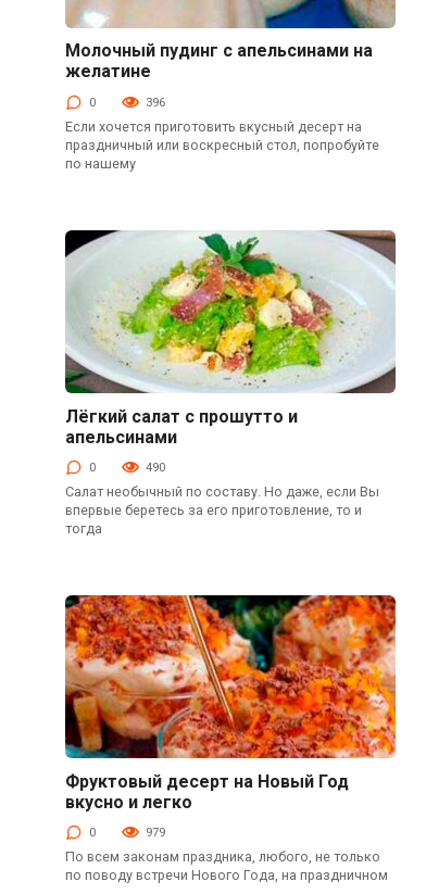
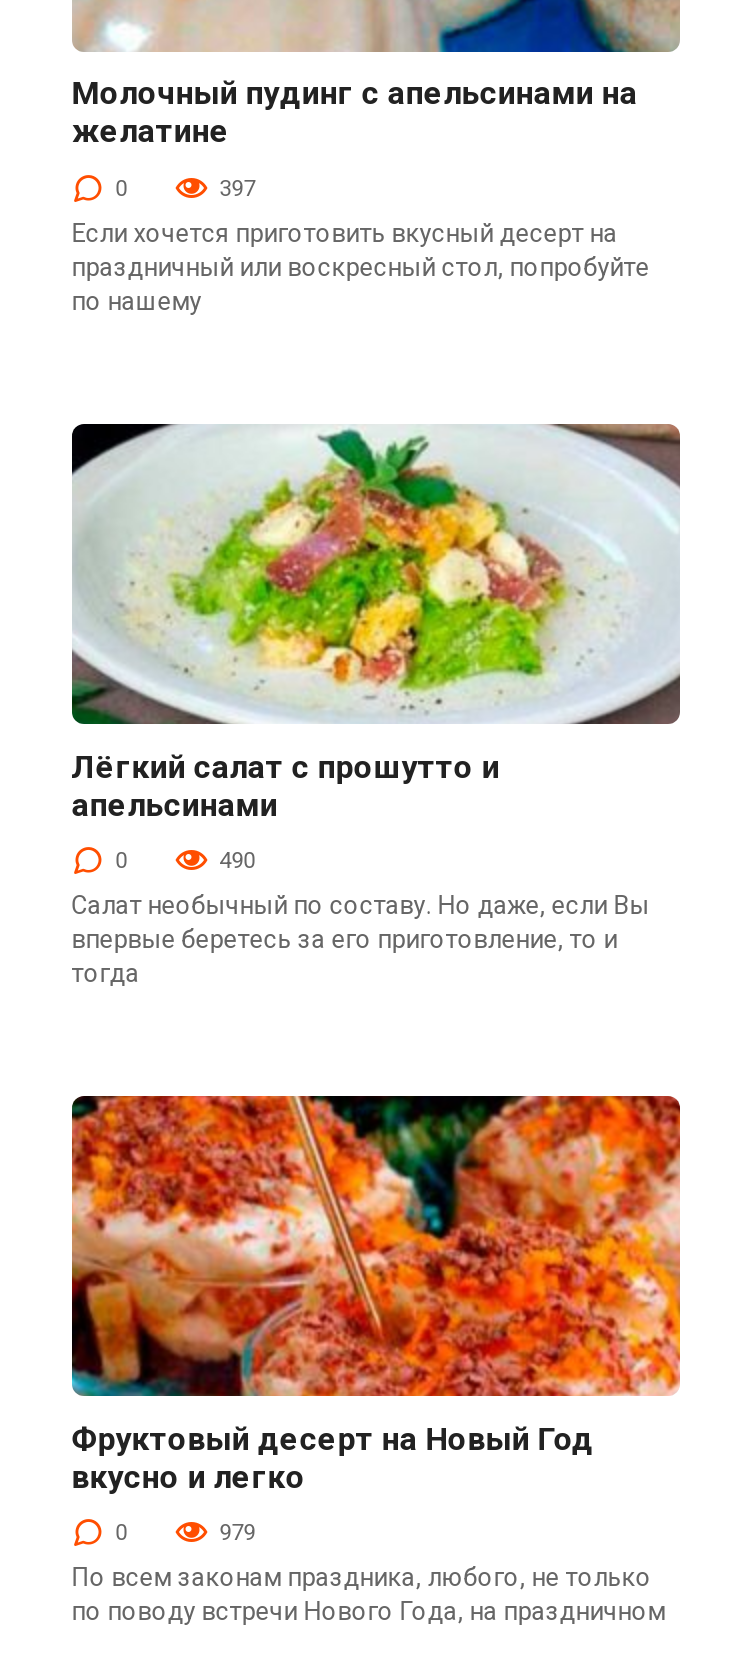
[145,95,165,109] 396 -> [220,175,256,201] 397

